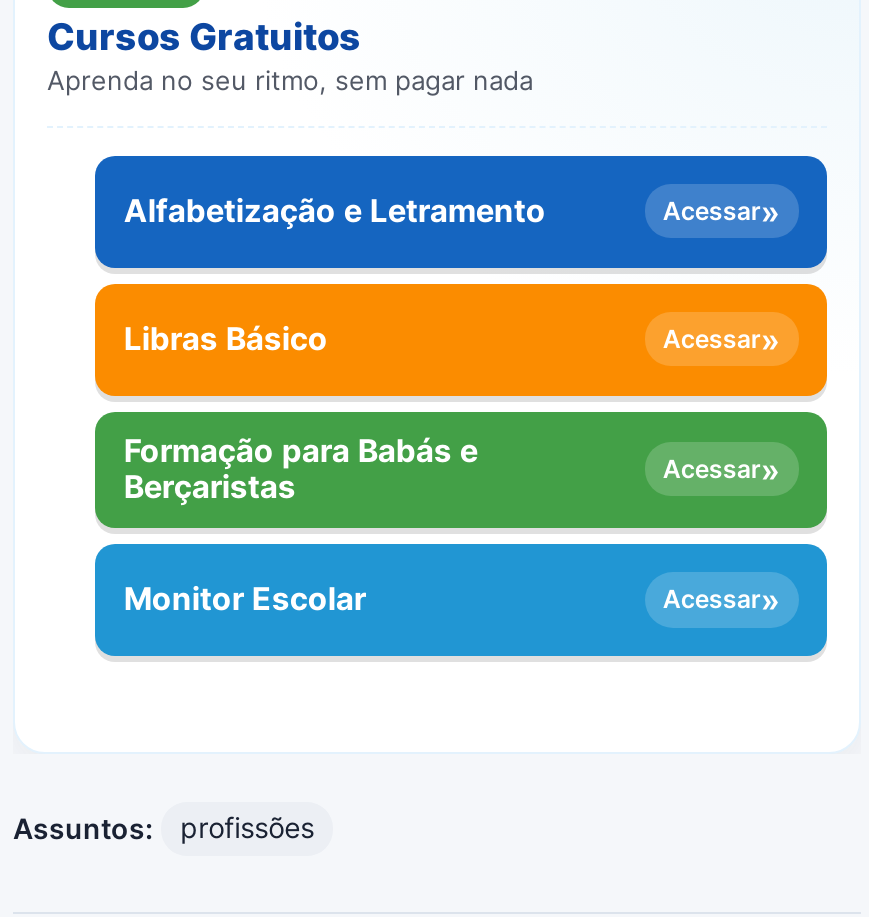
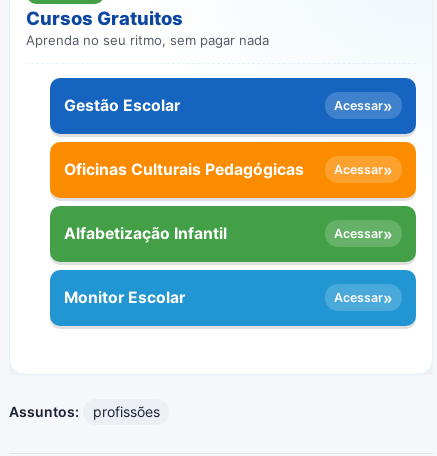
[124,191,546,229] Alfabetização e Letramento -> [64,95,180,114] Gestão Escolar
[124,319,328,357] Libras Básico -> [64,159,304,178] Oficinas Culturais Pedagógicas
[124,431,478,505] Formação para Babás e | Berçaristas -> [64,223,227,242] Alfabetização Infantil

